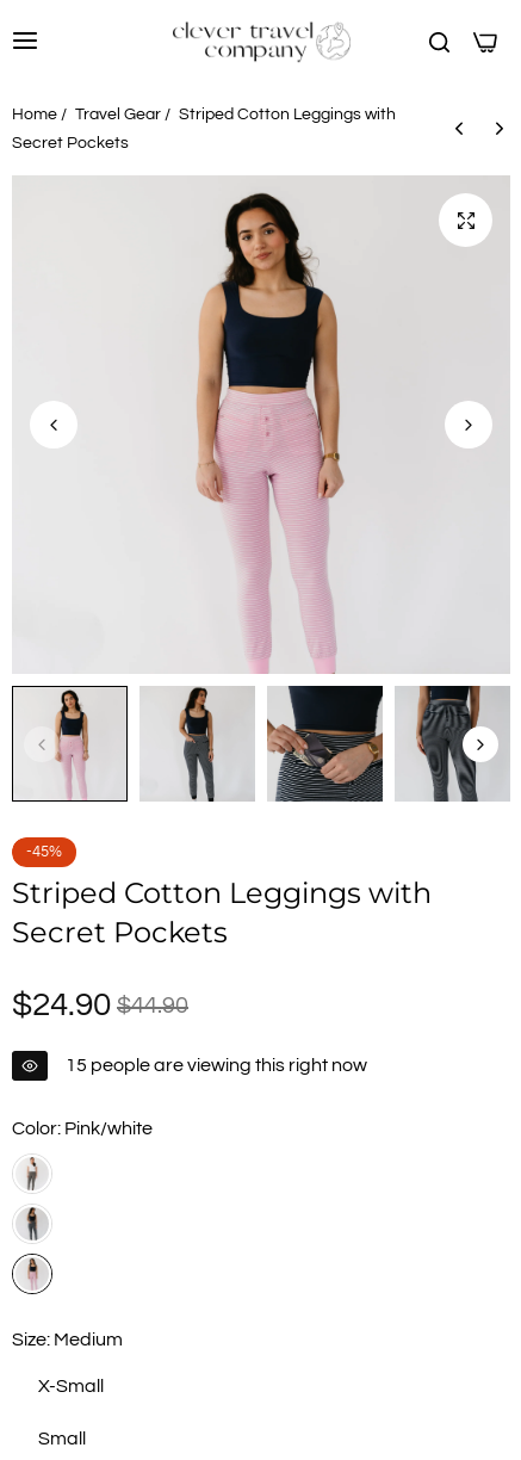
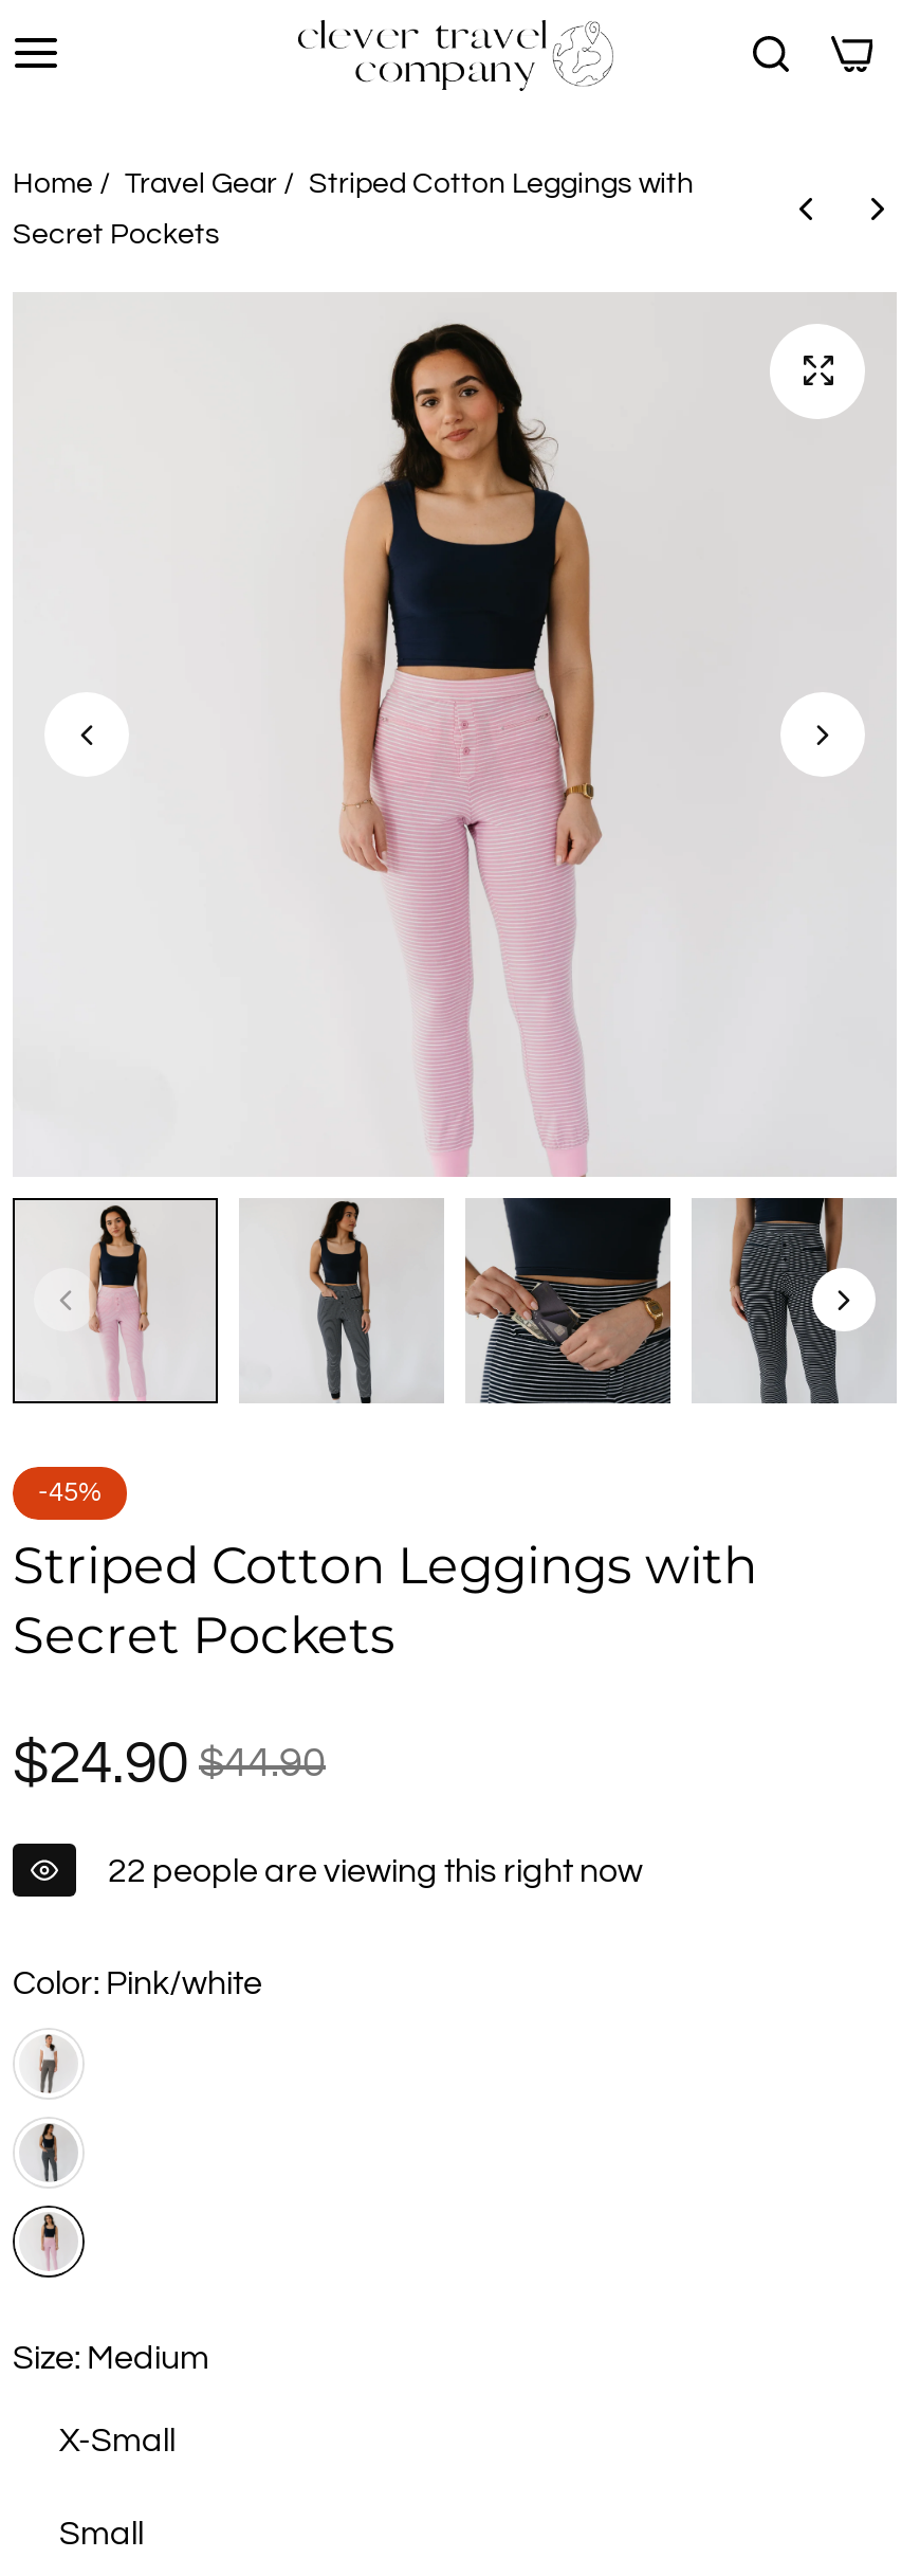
[66,1056,367,1075] 15 people are viewing this right now -> [108,1854,643,1888] 22 people are viewing this right now

